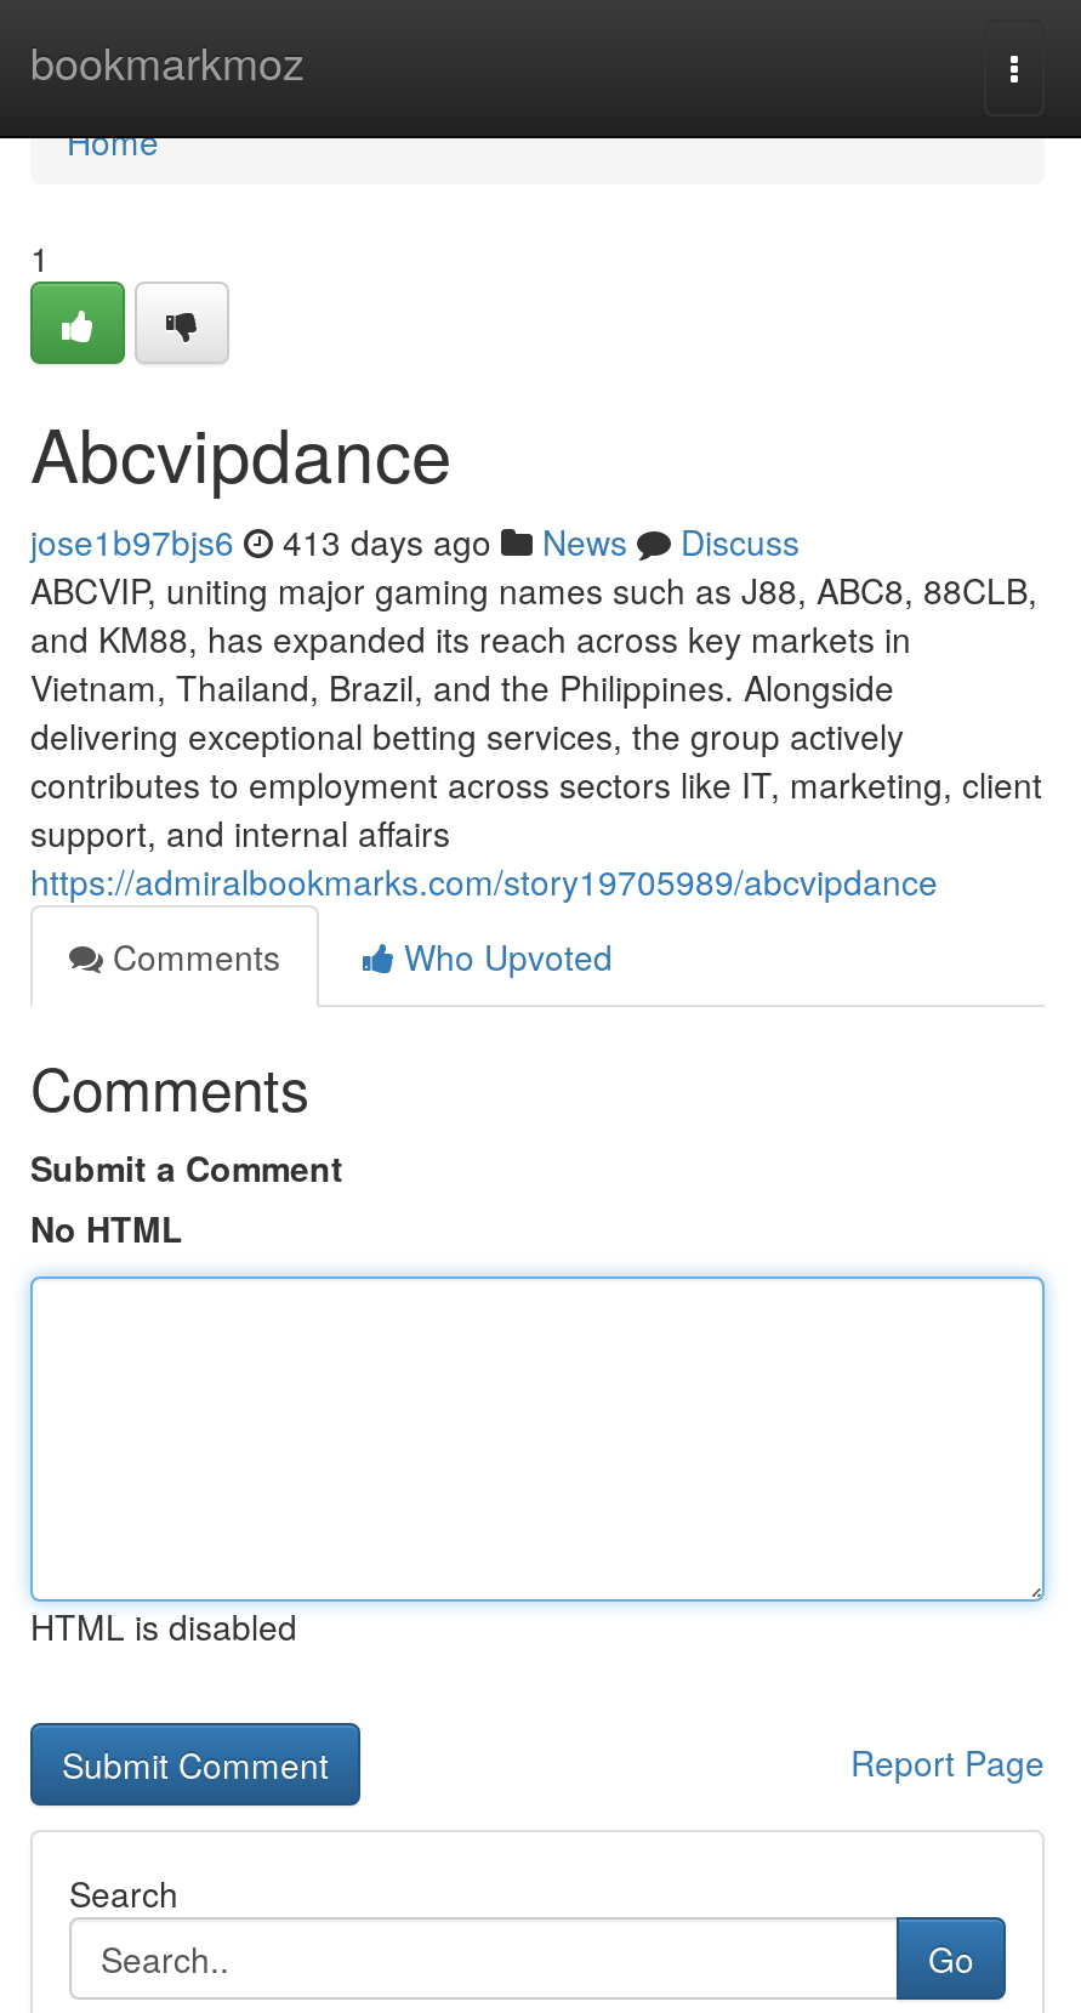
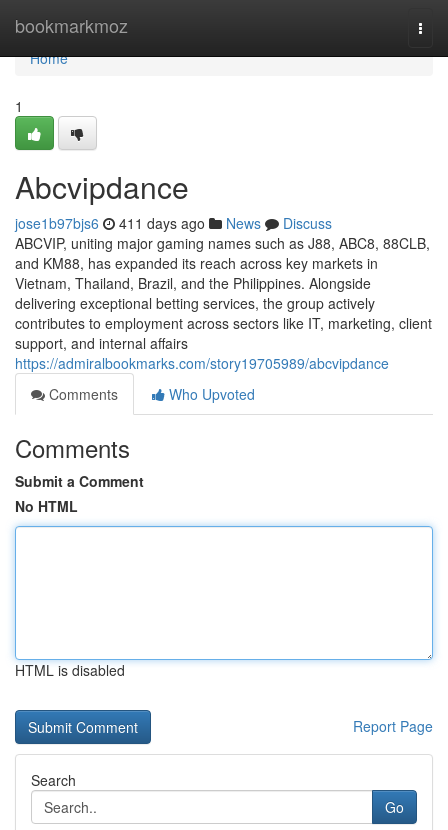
[30,517,800,565] jose1b97bjs6 413 days ago News Discuss -> [15,213,332,233] jose1b97bjs6 411 days ago News Discuss

